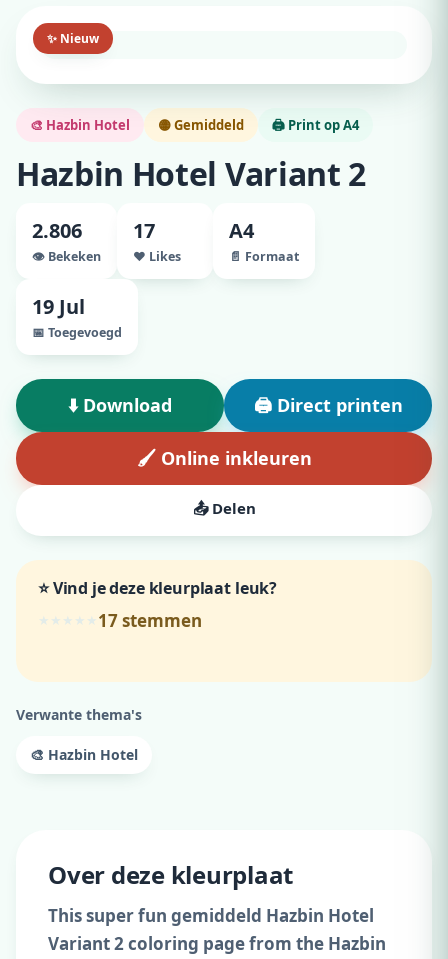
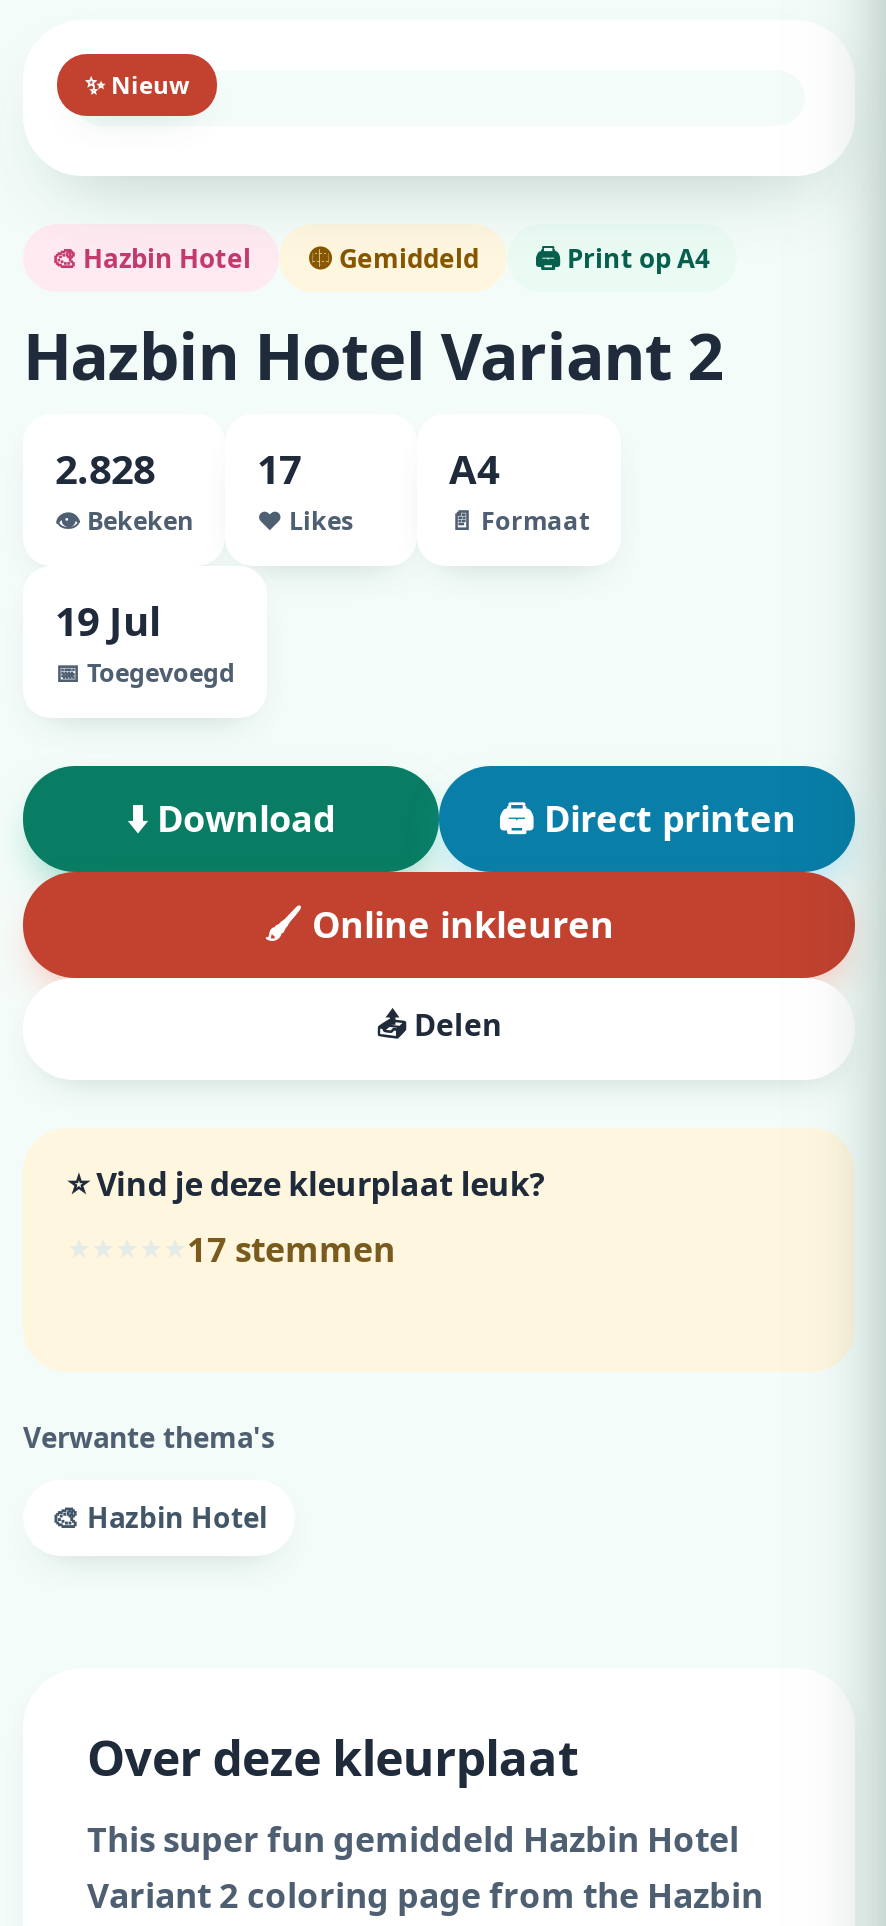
[32,217,155,244] 2.806 17 -> [55,442,301,496] 2.828 17

